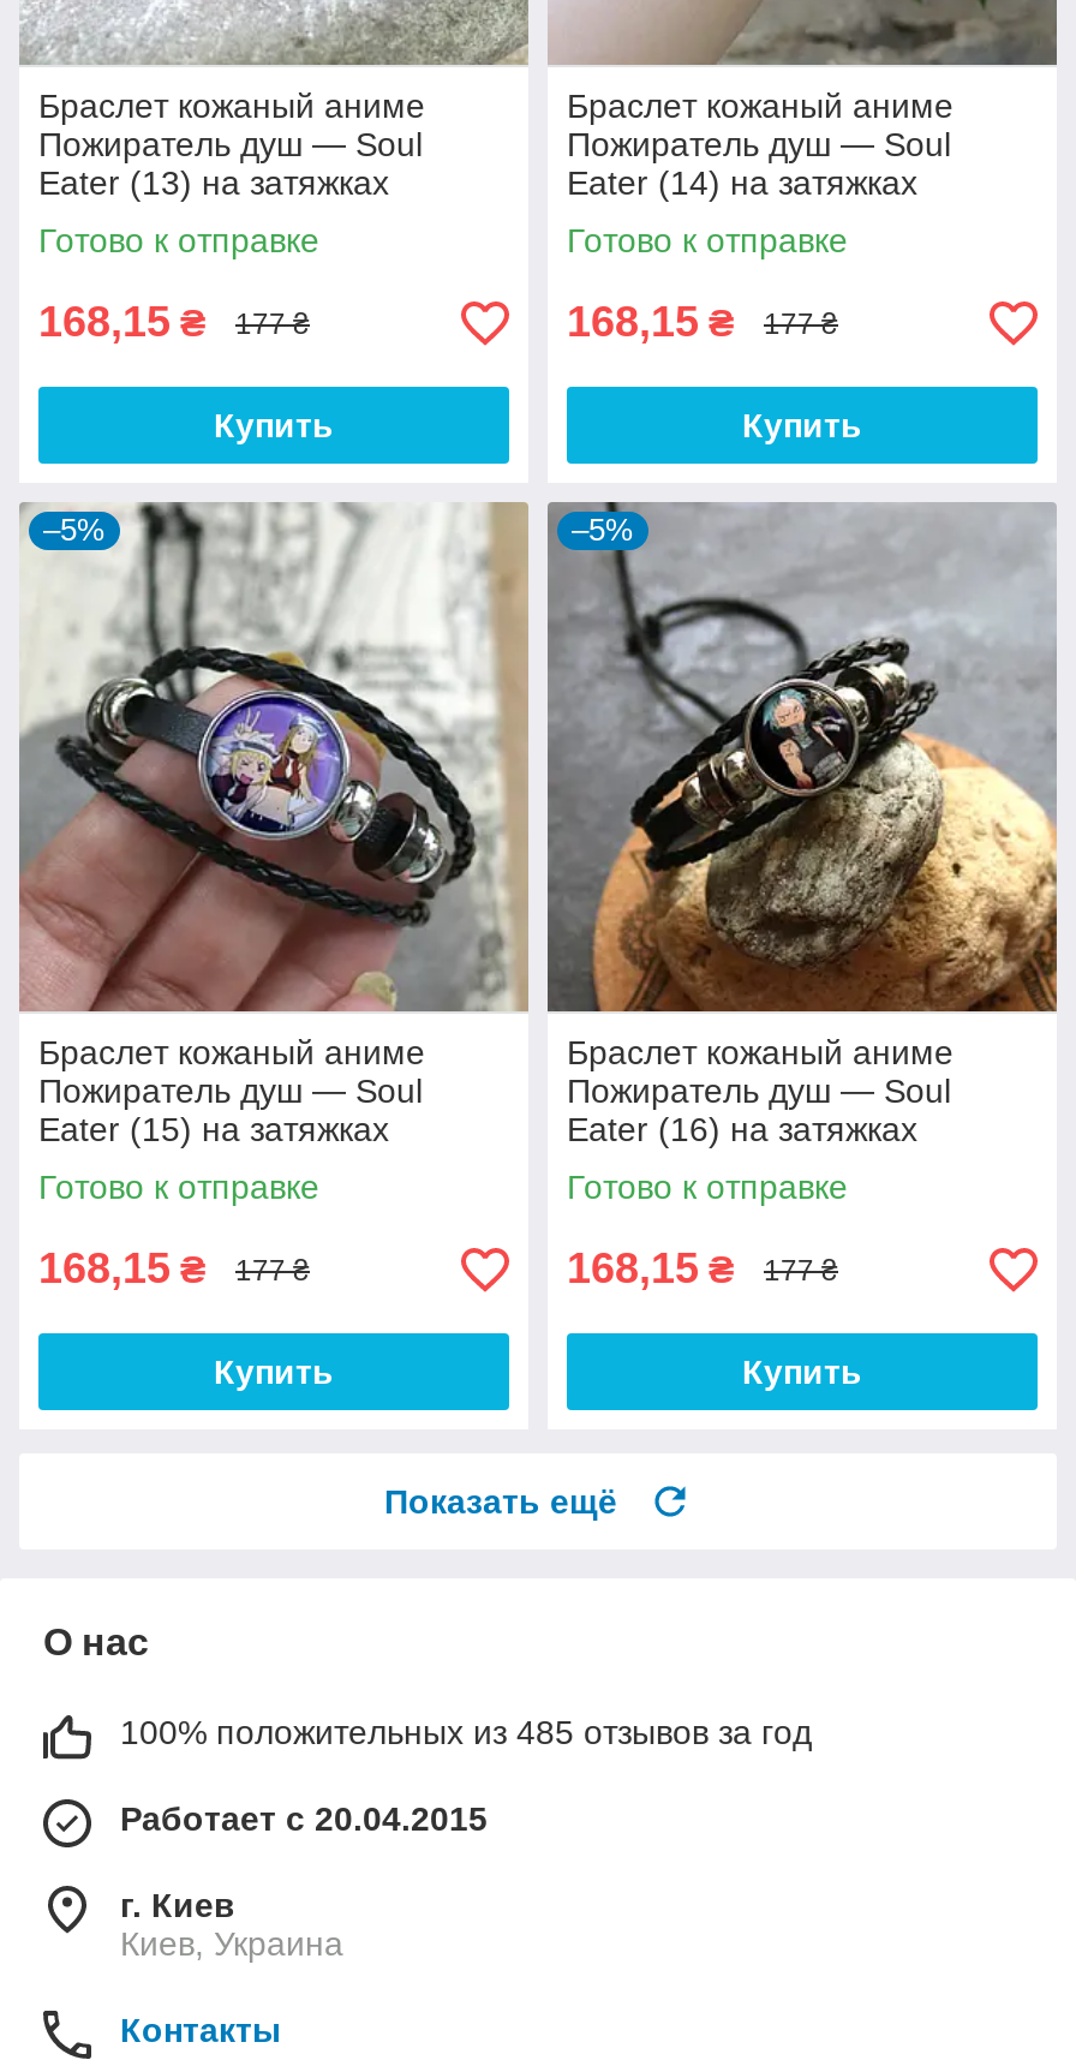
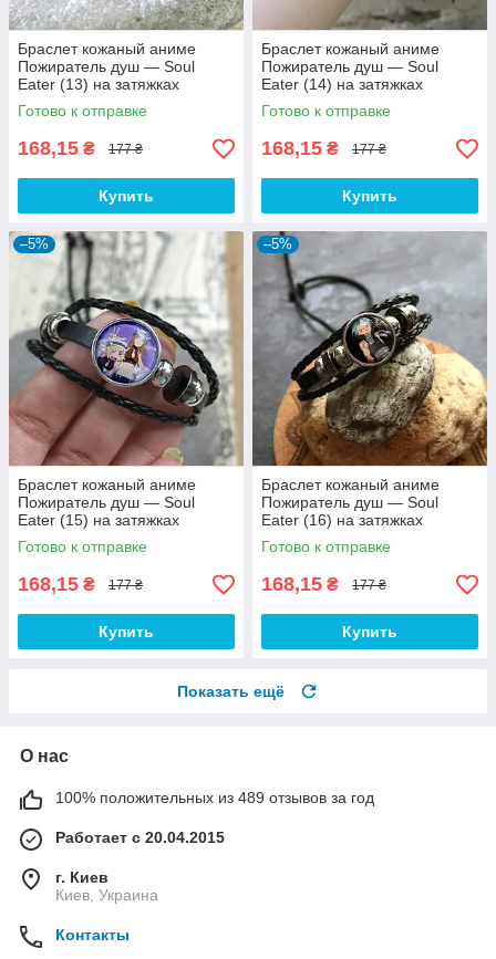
[120,1714,812,1752] 100% положительных из 485 отзывов за год -> [55,789,374,807] 100% положительных из 489 отзывов за год

